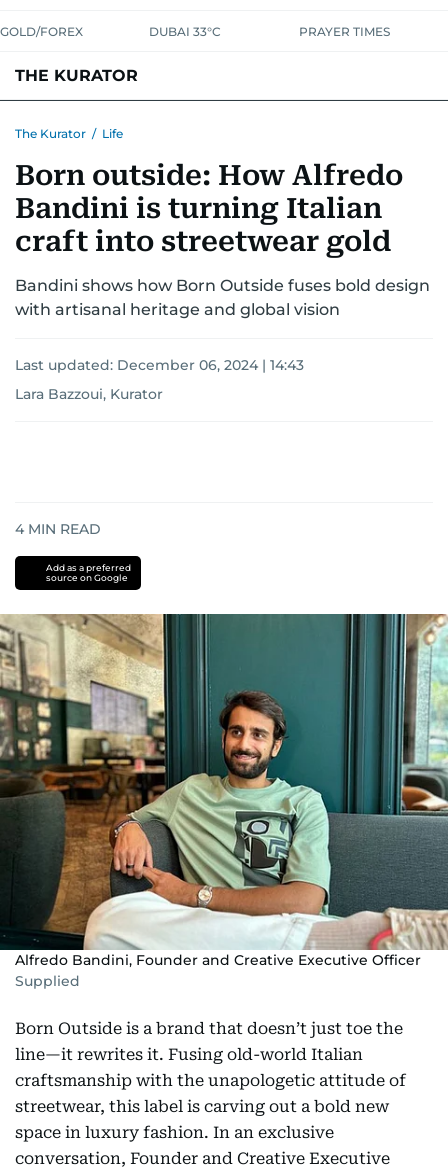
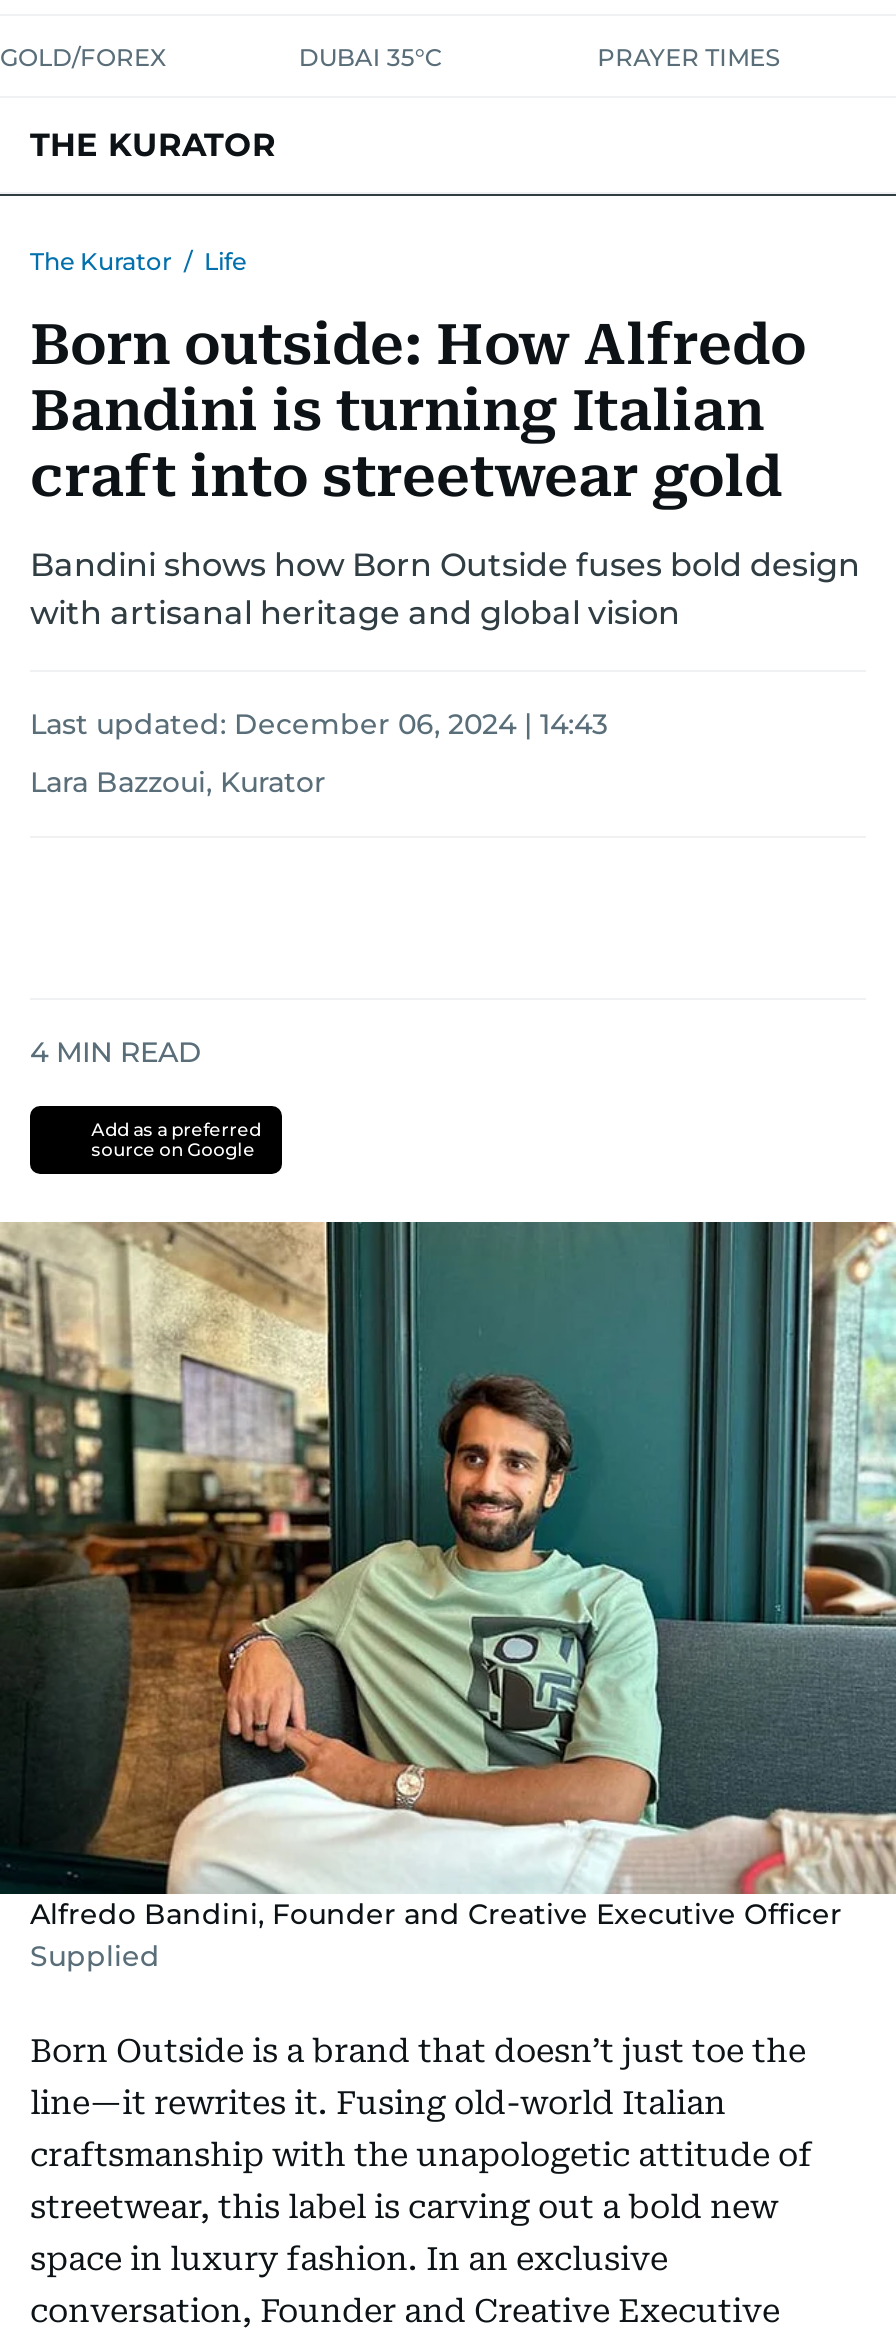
[149,24,221,39] DUBAI 33°C -> [299,42,443,72] DUBAI 35°C

